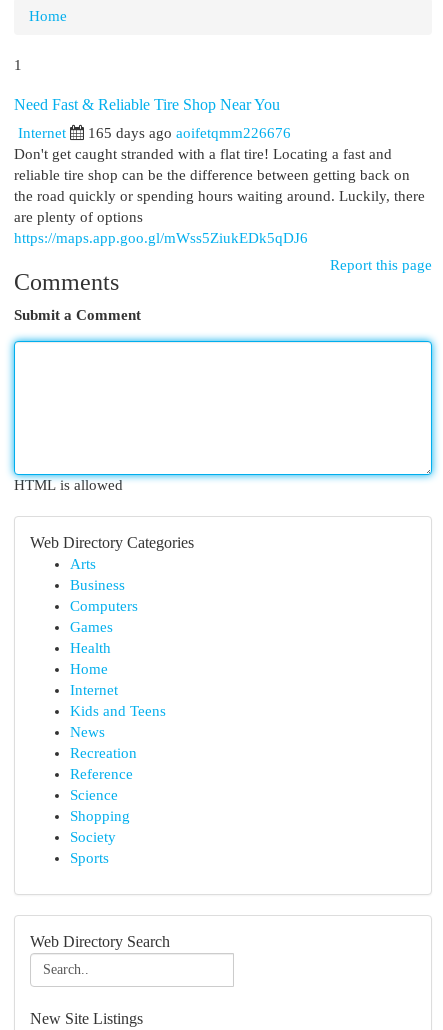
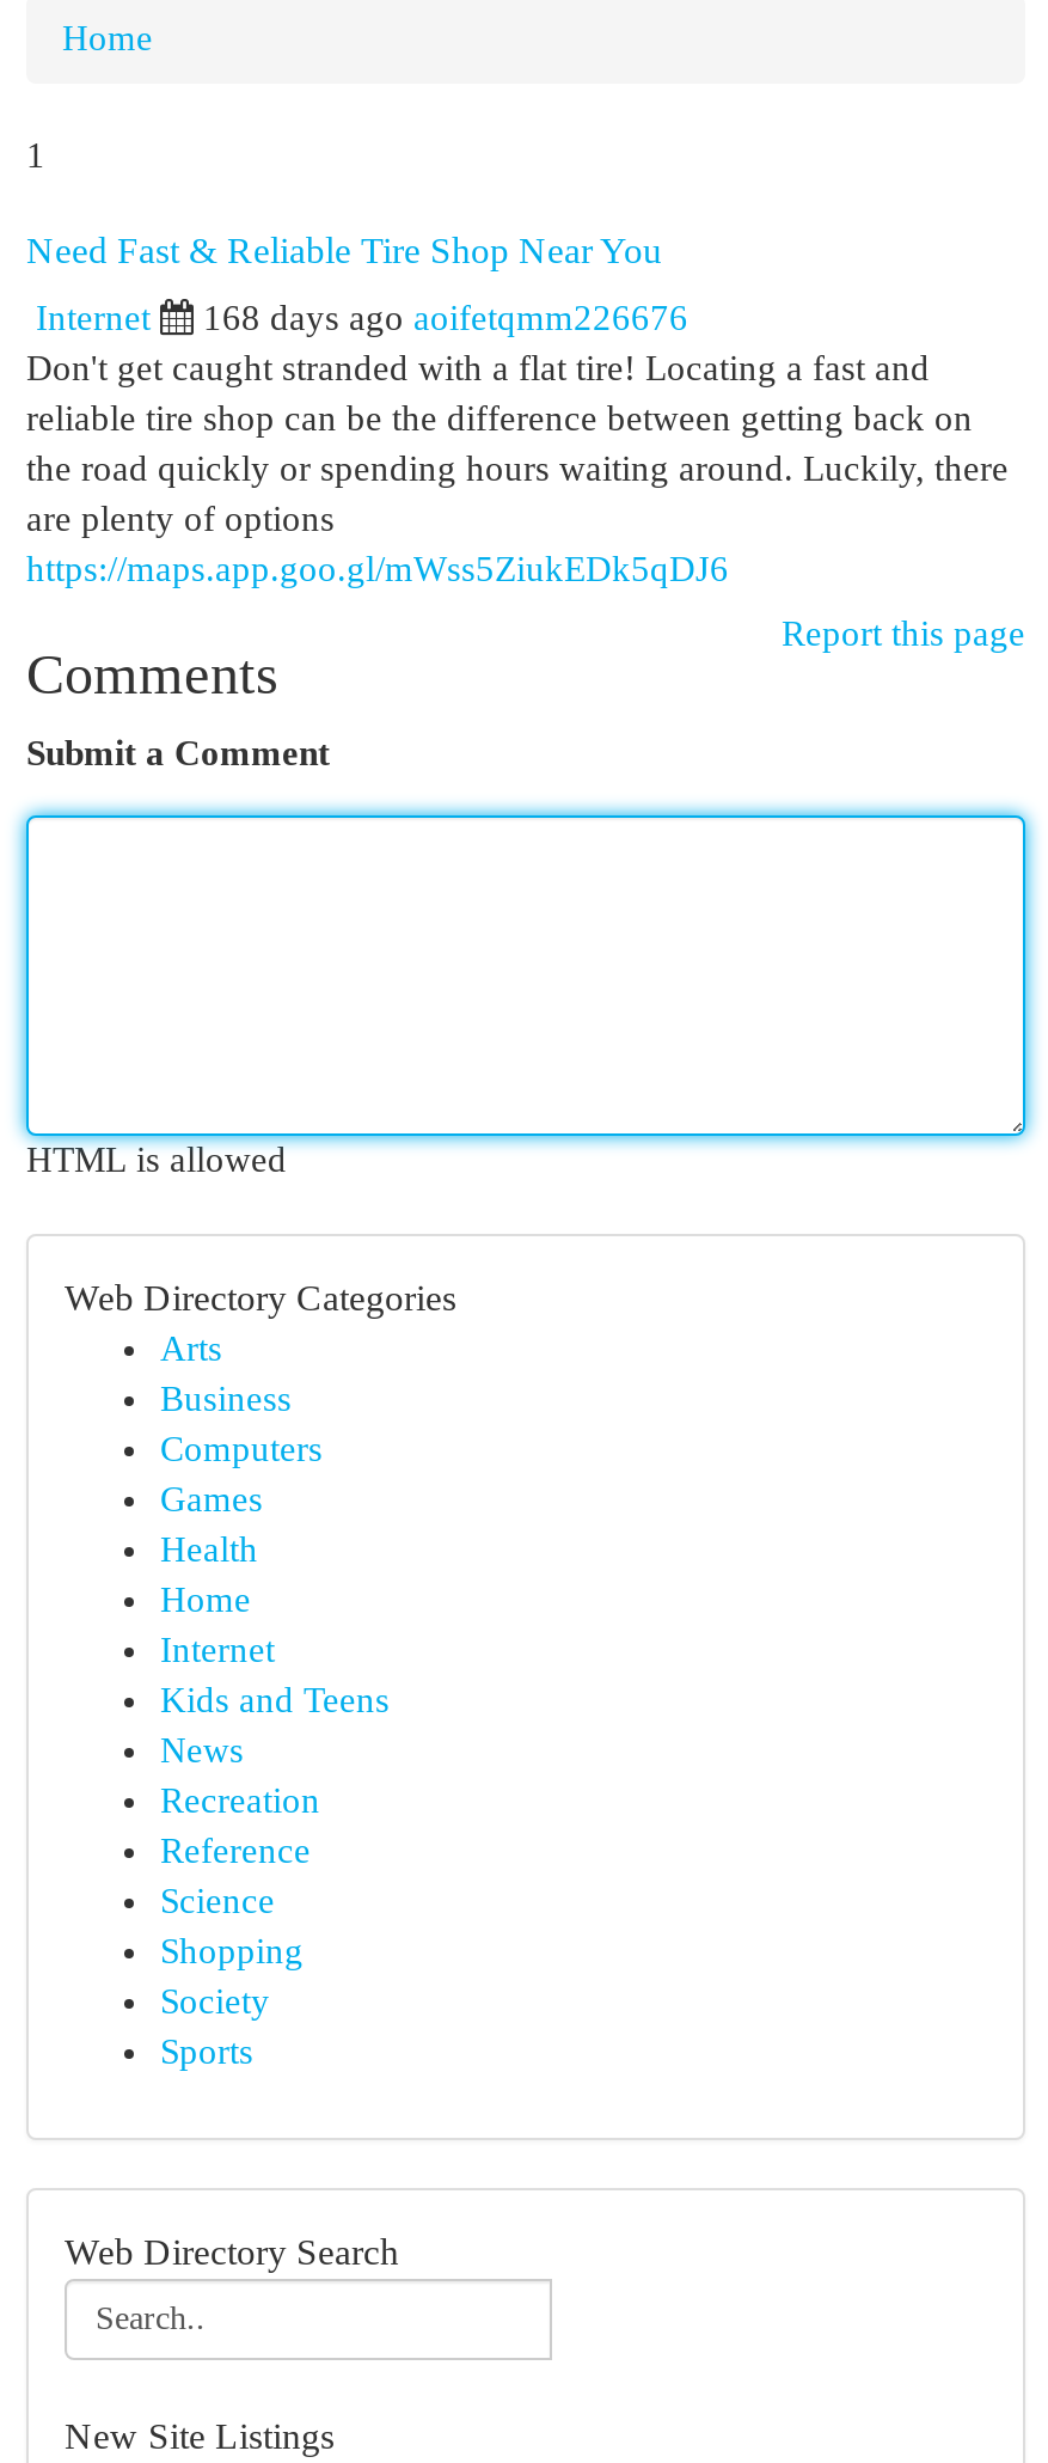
[88,125,291,141] 165 days ago aoifetqmm226676 -> [203,299,688,337] 168 days ago aoifetqmm226676

